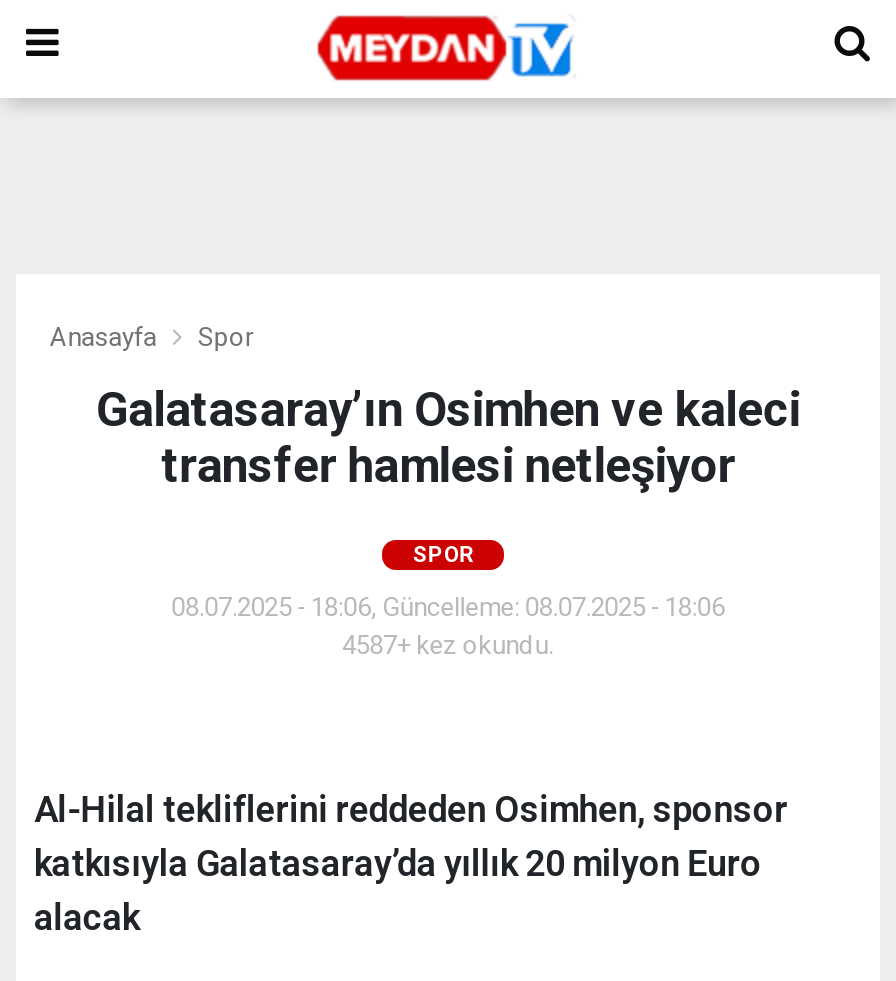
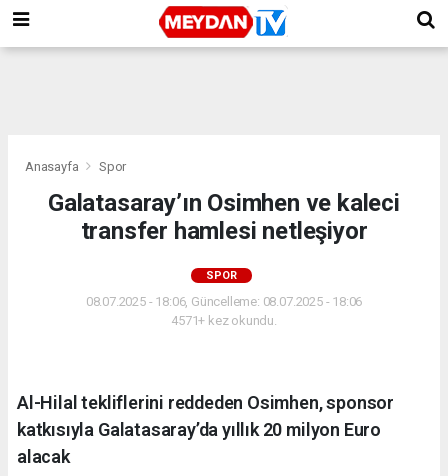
[342,630,554,660] 4587+ kez okundu. -> [171,313,277,328] 4571+ kez okundu.

